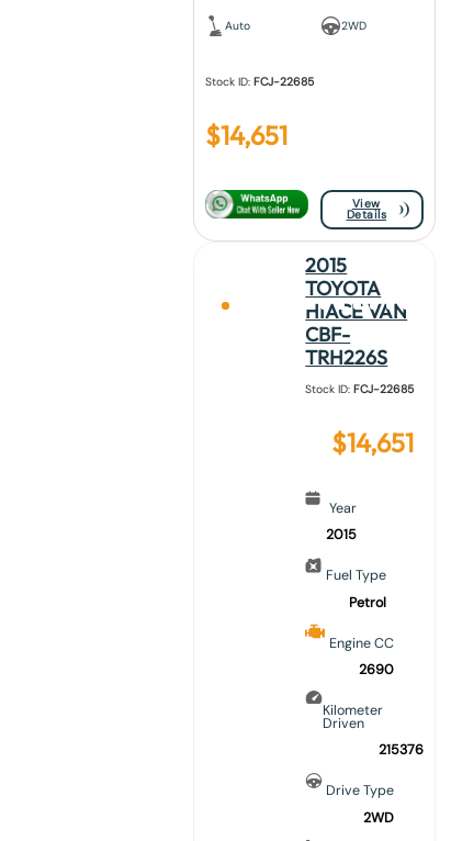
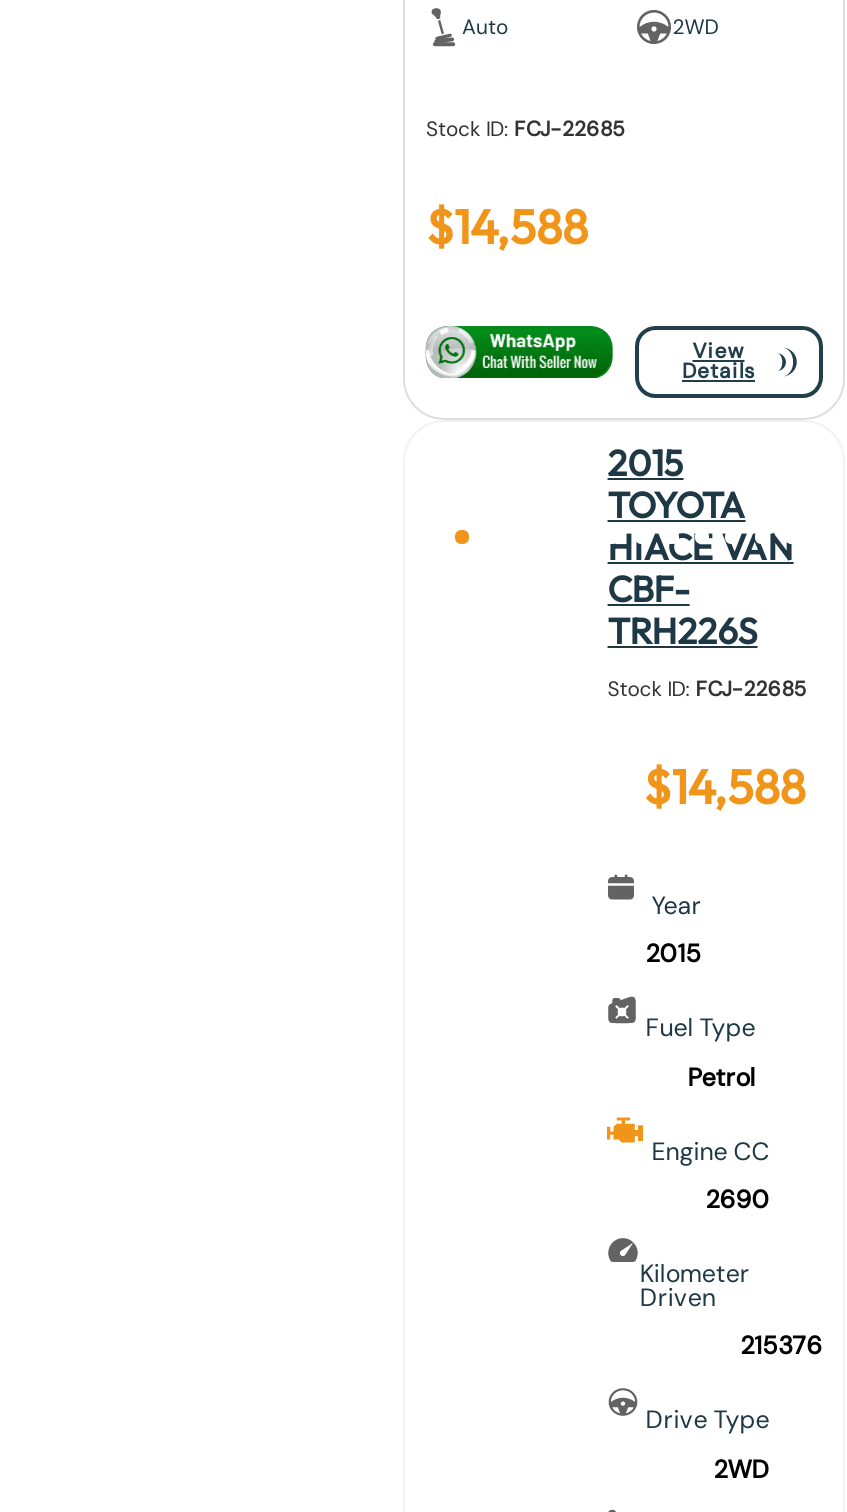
[206,119,288,152] $14,651 -> [426,196,588,256] $14,588
[332,425,414,458] $14,651 -> [644,755,806,815] $14,588

